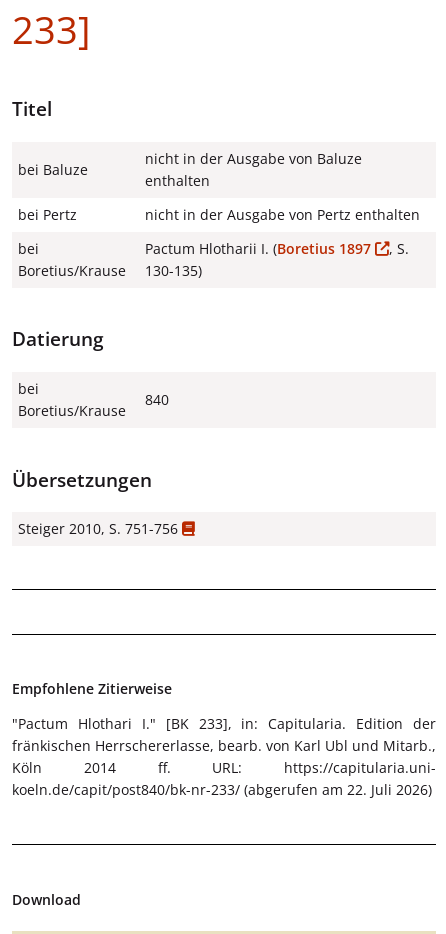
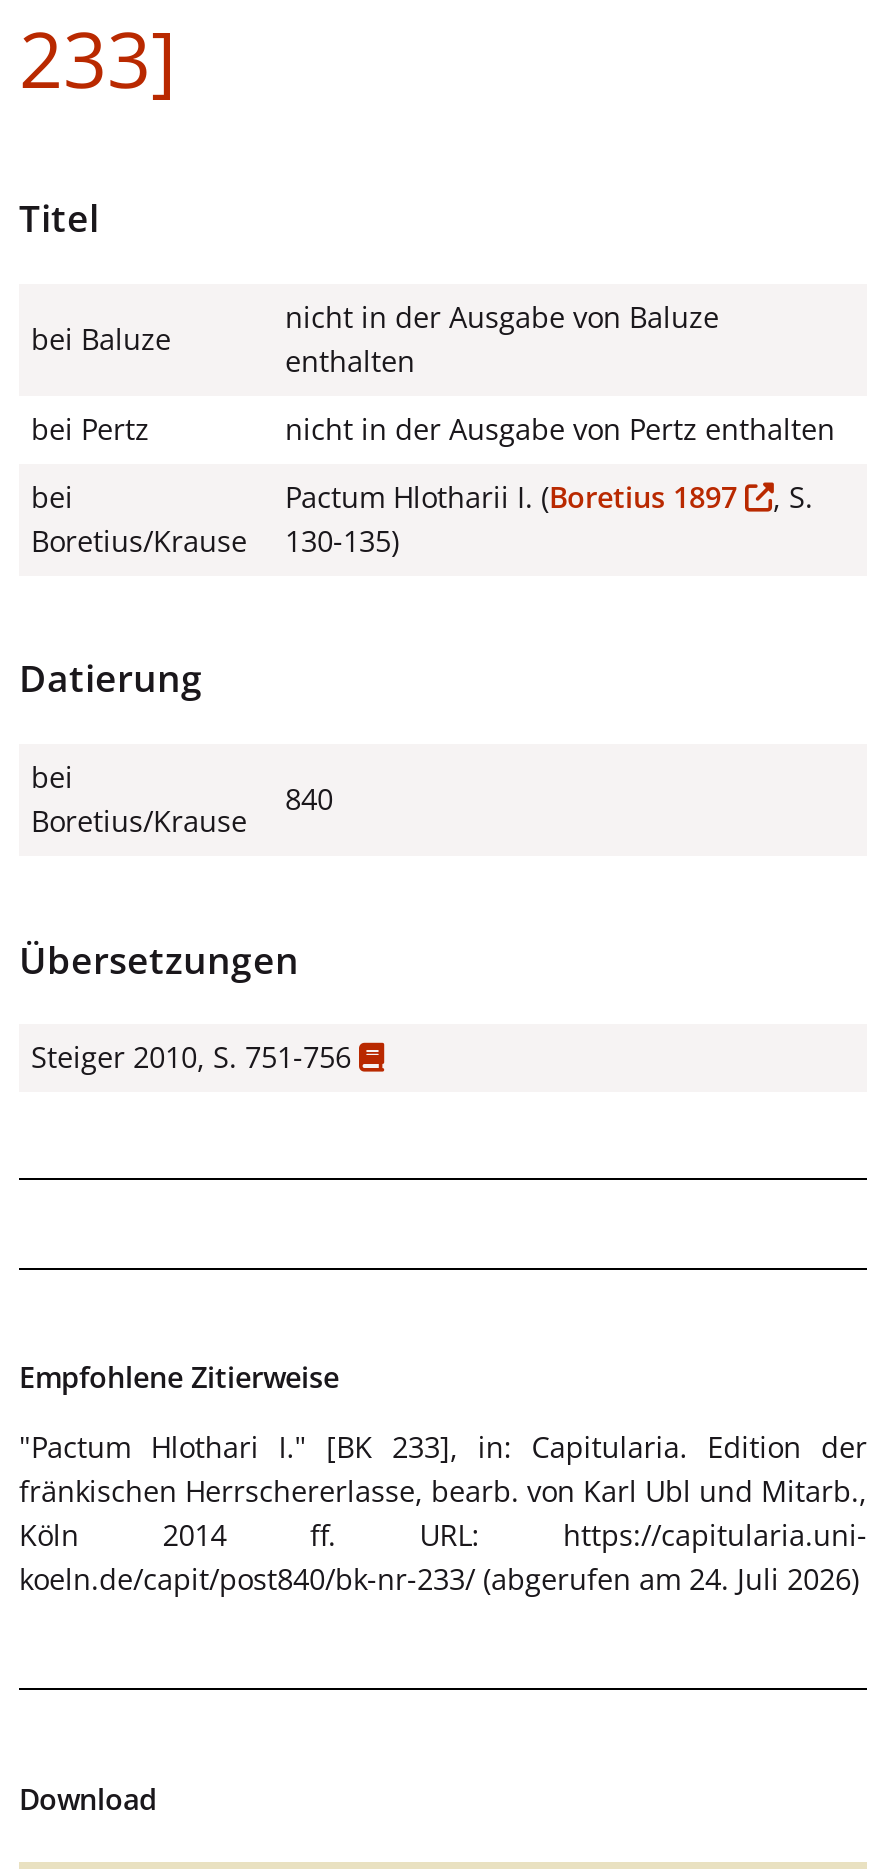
[12,780,432,799] koeln.de/capit/post840/bk-nr-233/ (abgerufen am 22. Juli 2026) -> [19,1560,859,1598] koeln.de/capit/post840/bk-nr-233/ (abgerufen am 24. Juli 2026)

